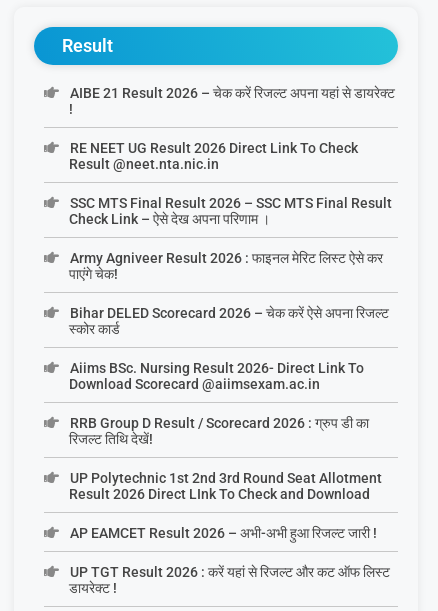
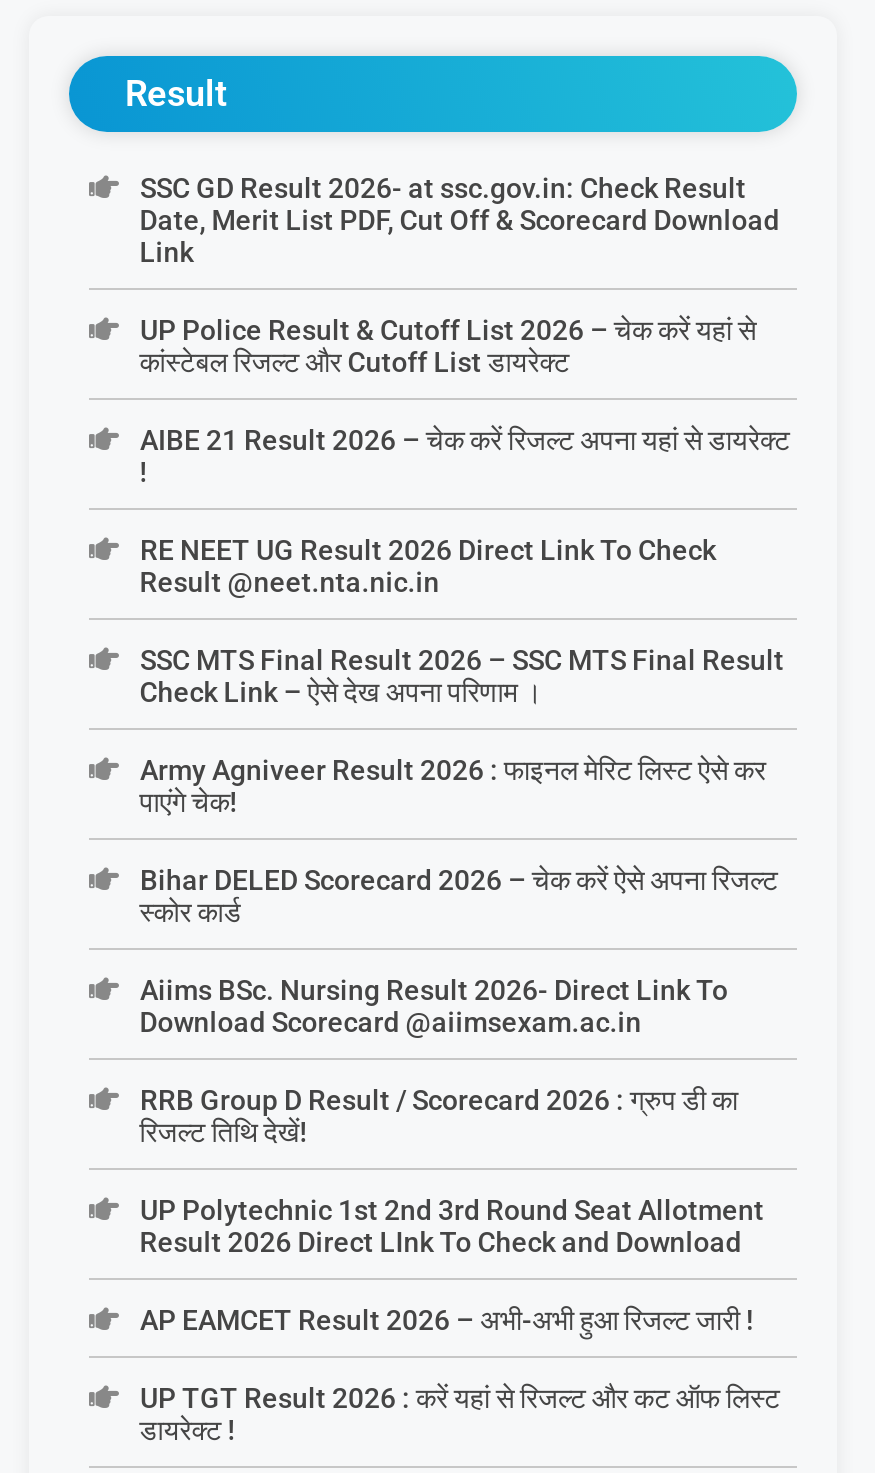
none -> [139,172,779,378] SSC GD Result 2026- at ssc.gov.in: Check Result | Date, Merit List PDF, Cut Off & Scorecard Download | Link | UP Police Result & Cutoff List 2026 – चेक करें यहां से | कांस्टेबल रिजल्ट और Cutoff List डायरेक्ट

